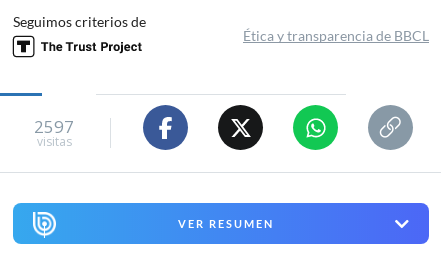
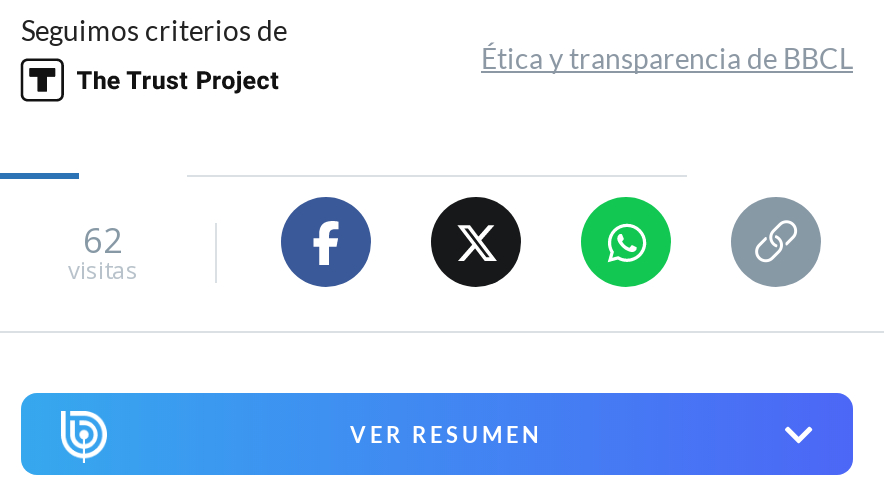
[34,115,74,138] 2597 -> [83,217,123,263] 62

